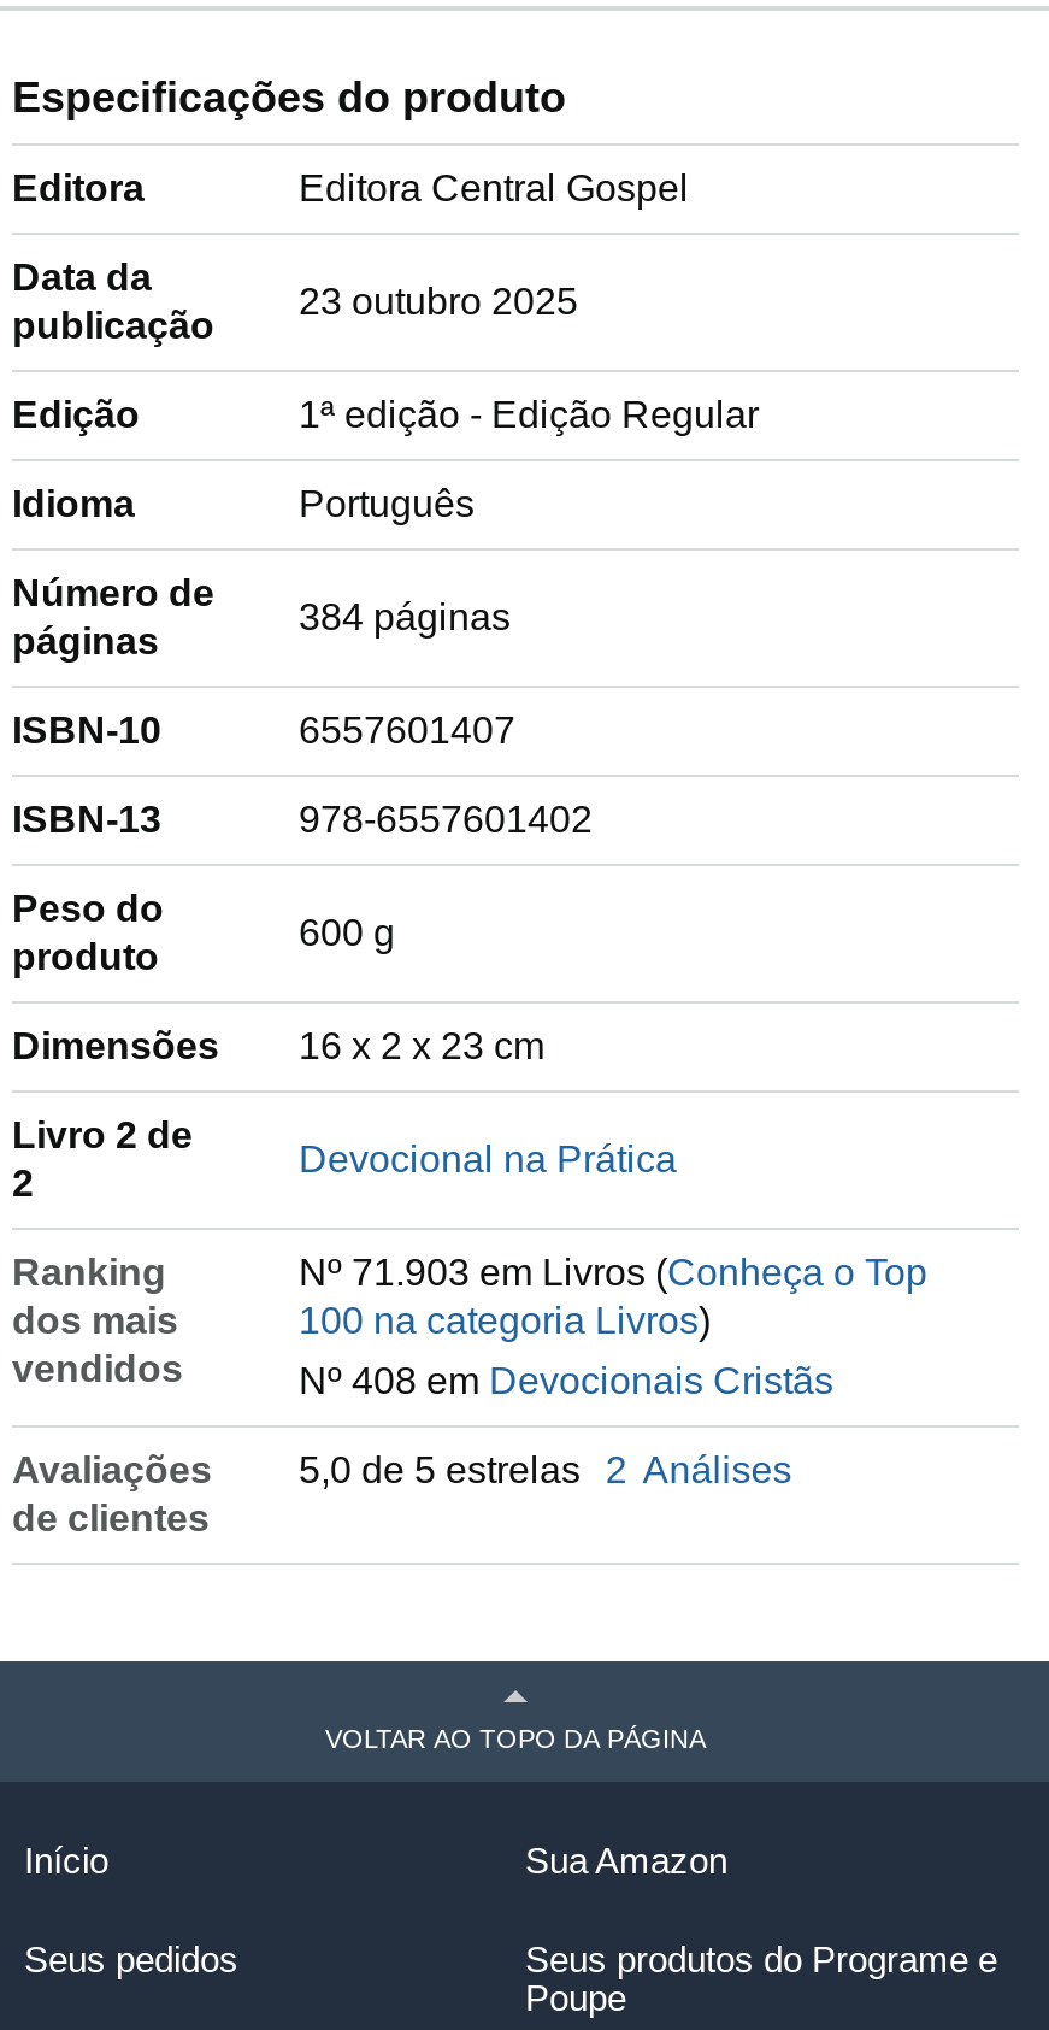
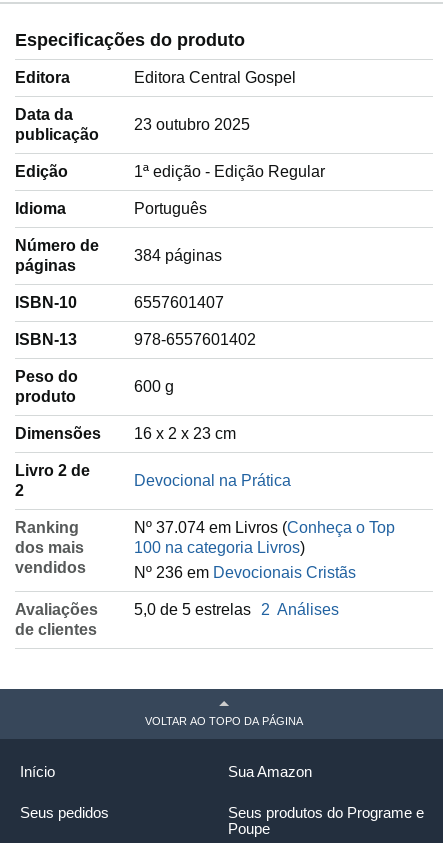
[299,1252,927,1293] Nº 71.903 em Livros (Conheça o Top -> [134,519,395,536] Nº 37.074 em Livros (Conheça o Top
[299,1360,833,1401] Nº 408 em Devocionais Cristãs -> [134,564,356,581] Nº 236 em Devocionais Cristãs

